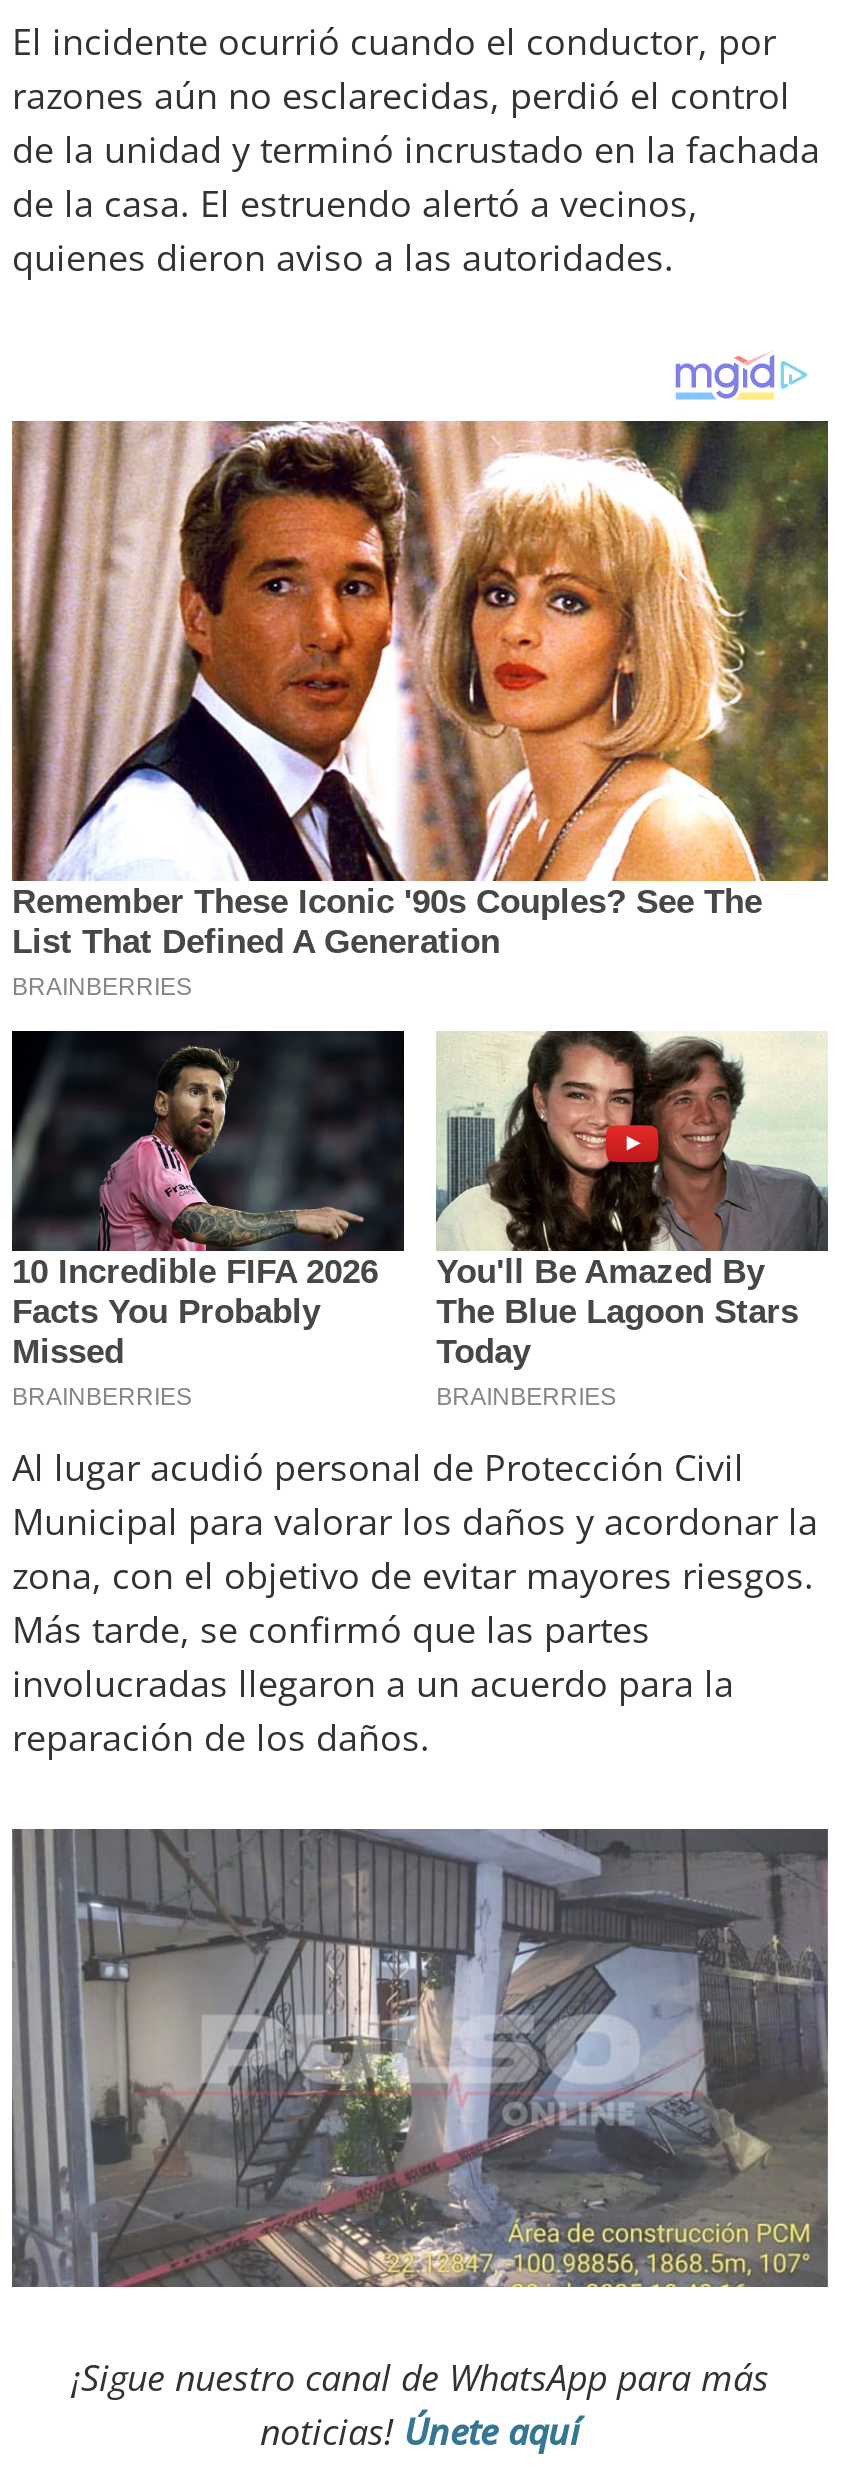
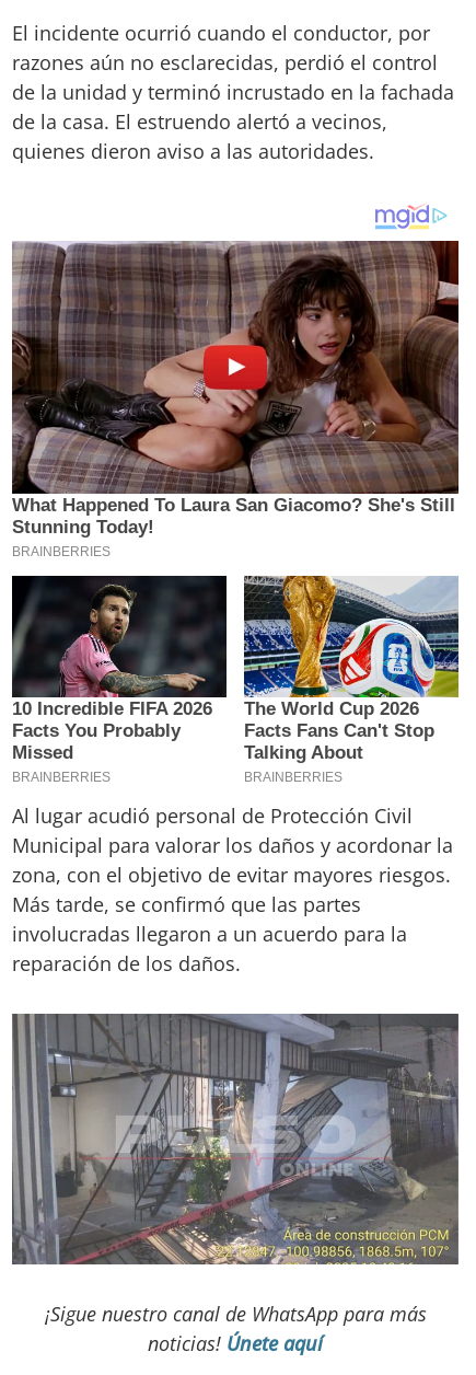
[12,421,828,959] [image] -> [12,241,458,539] [image]
[436,1029,828,1371] [image] -> [243,575,460,764] [image]

